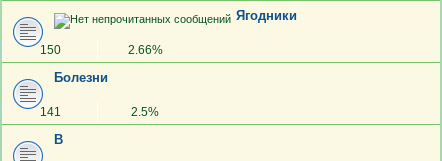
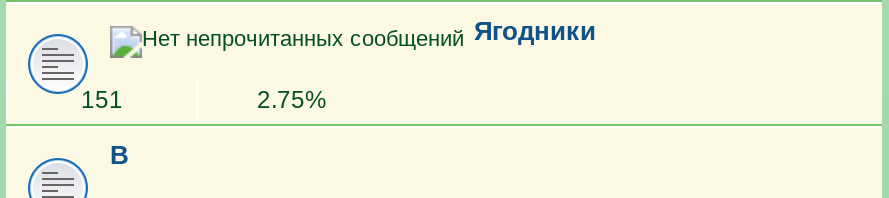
[39,43,162,119] 150 | 2.66% | Болезни | 141 | 2.5% -> [81,86,327,114] 151 | 2.75%

